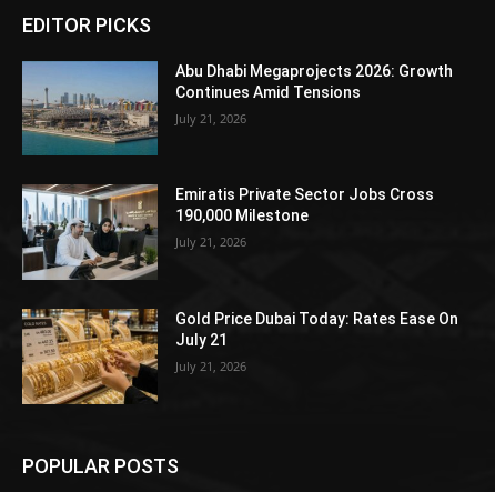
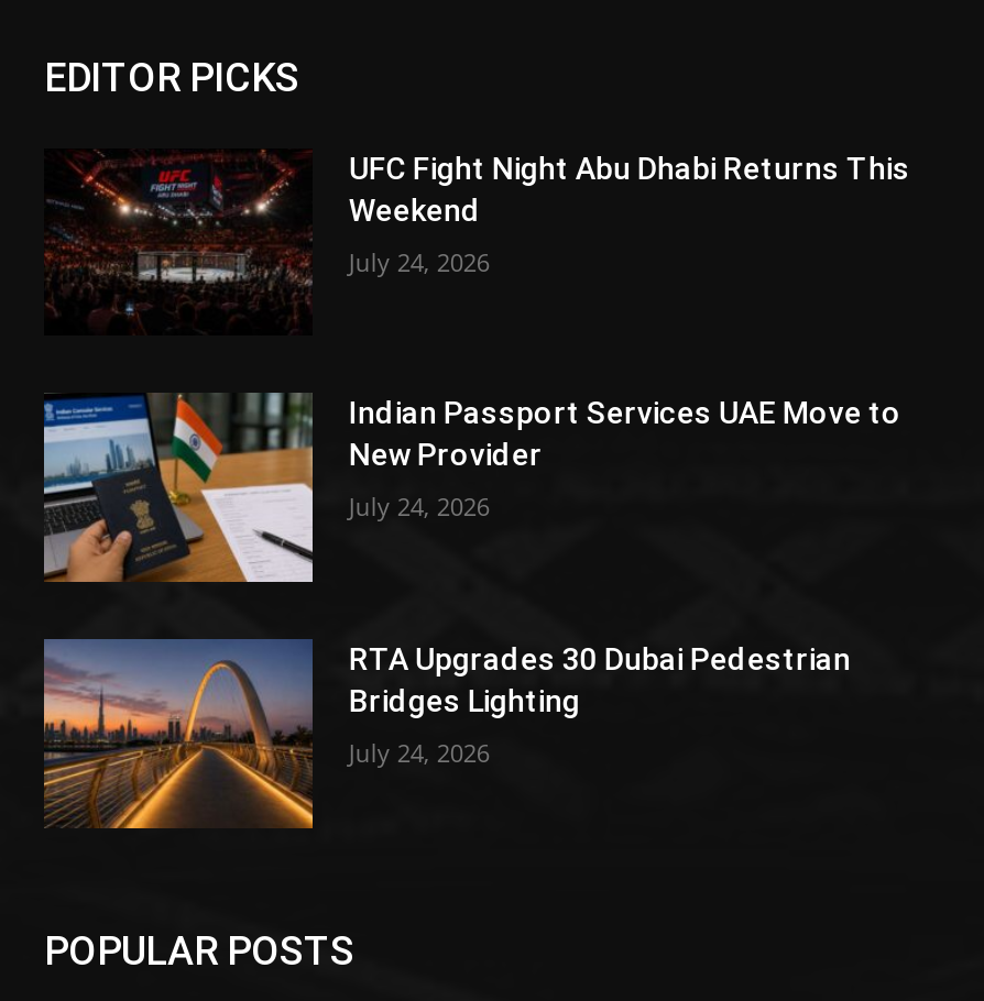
[21,60,453,157] [image] | Abu Dhabi Megaprojects 2026: Growth | Continues Amid Tensions -> [44,148,910,335] [image] | UFC Fight Night Abu Dhabi Returns This | Weekend
[176,110,247,126] July 21, 2026 -> [349,245,490,278] July 24, 2026
[21,183,434,281] [image] | Emiratis Private Sector Jobs Cross | 190,000 Milestone -> [42,393,901,584] [image] | Indian Passport Services UAE Move to | New Provider
[176,234,247,250] July 21, 2026 -> [349,490,490,523] July 24, 2026
[21,308,459,405] [image] | Gold Price Dubai Today: Rates Ease On | July 21 -> [42,637,851,831] [image] | RTA Upgrades 30 Dubai Pedestrian | Bridges Lighting
[176,358,247,374] July 21, 2026 -> [349,736,490,769] July 24, 2026

